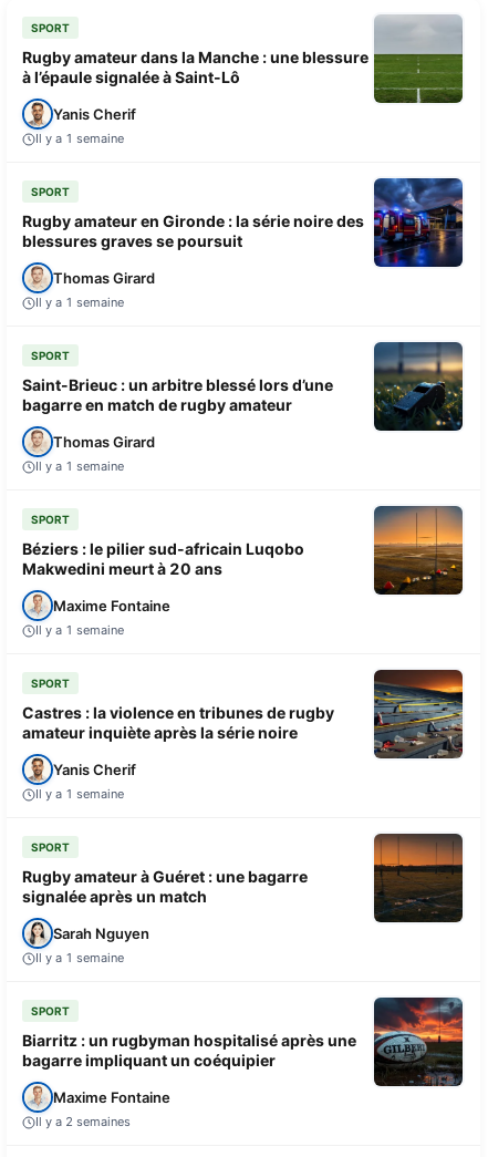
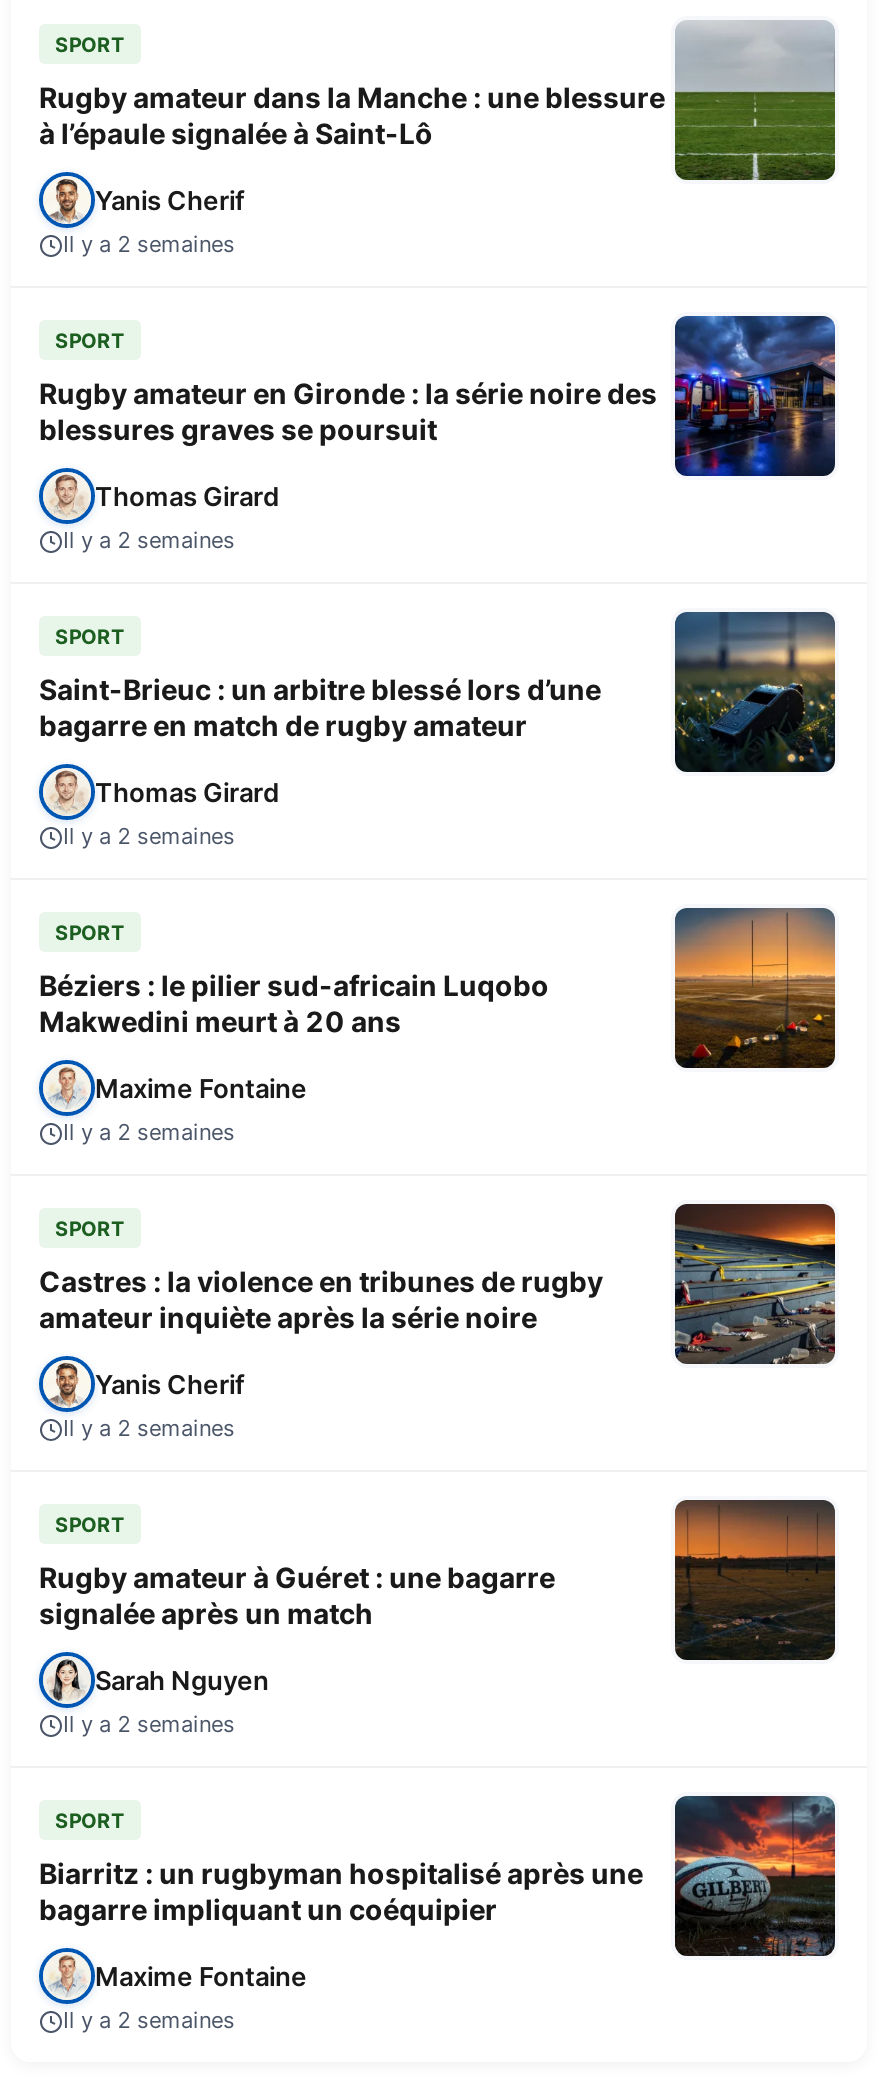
[35,131,124,146] Il y a 1 semaine -> [63,230,235,258] Il y a 2 semaines
[35,295,124,310] Il y a 1 semaine -> [63,526,235,554] Il y a 2 semaines
[35,459,124,474] Il y a 1 semaine -> [63,822,235,850] Il y a 2 semaines
[35,622,124,638] Il y a 1 semaine -> [63,1118,235,1146] Il y a 2 semaines
[35,786,124,802] Il y a 1 semaine -> [63,1414,235,1442] Il y a 2 semaines
[35,950,124,966] Il y a 1 semaine -> [63,1710,235,1738] Il y a 2 semaines

